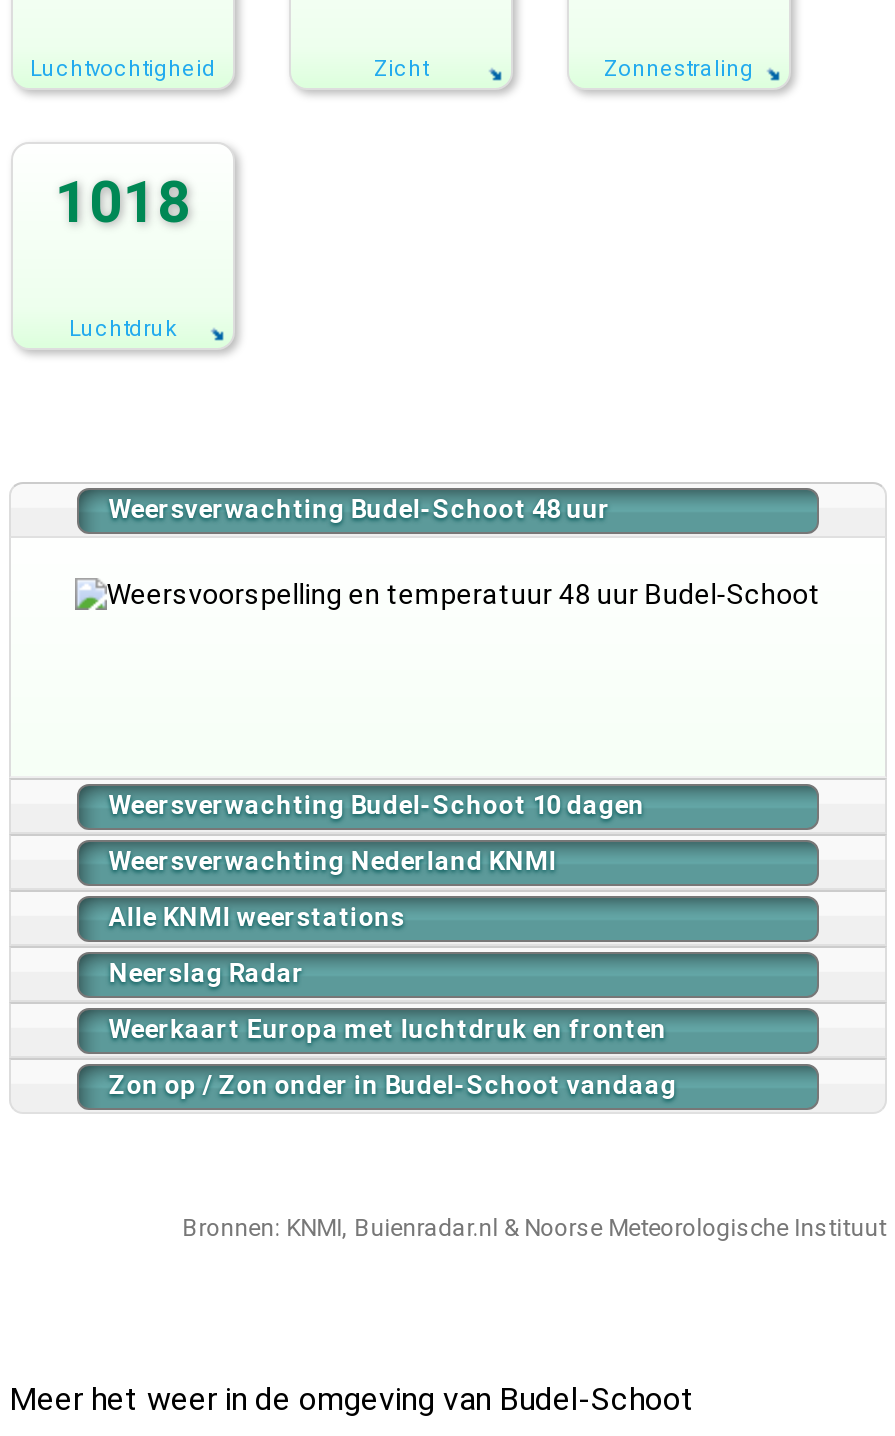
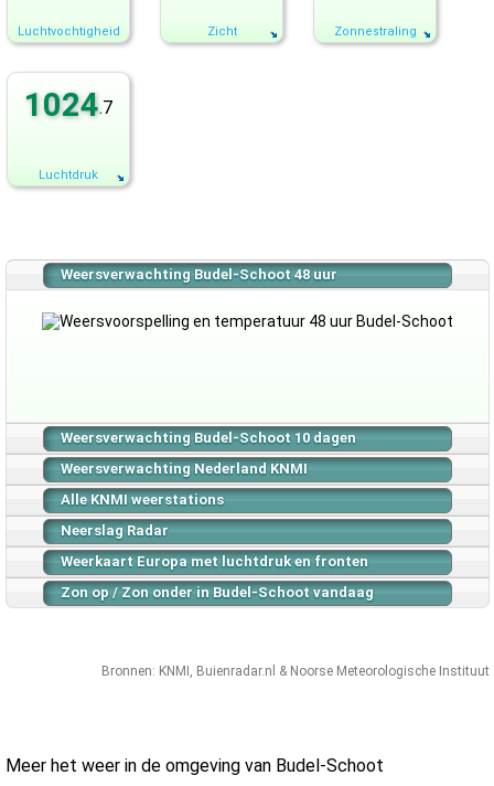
[55,168,191,236] 1018 -> [24,86,112,124] 1024.7

